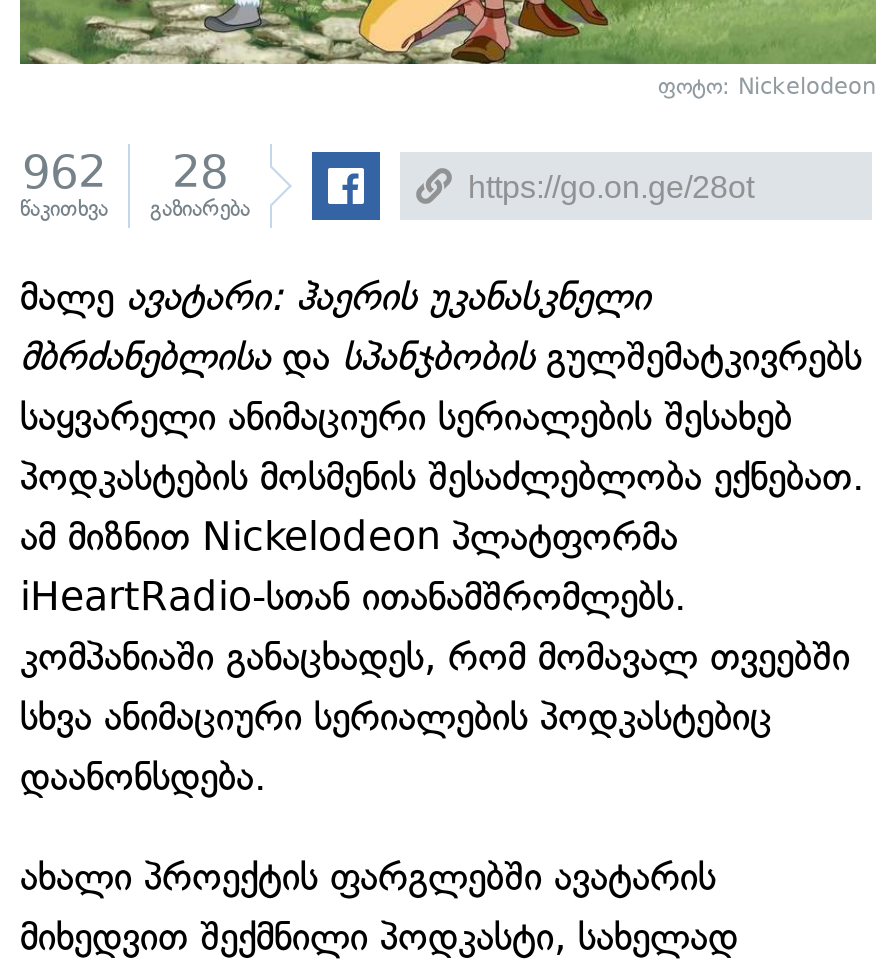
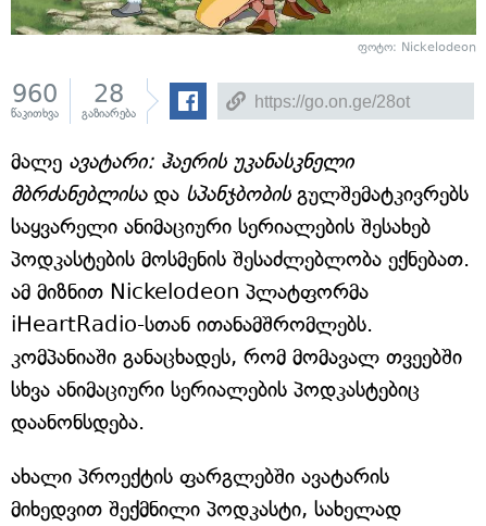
[22,146,228,200] 962 28 -> [12,79,124,109] 960 28

